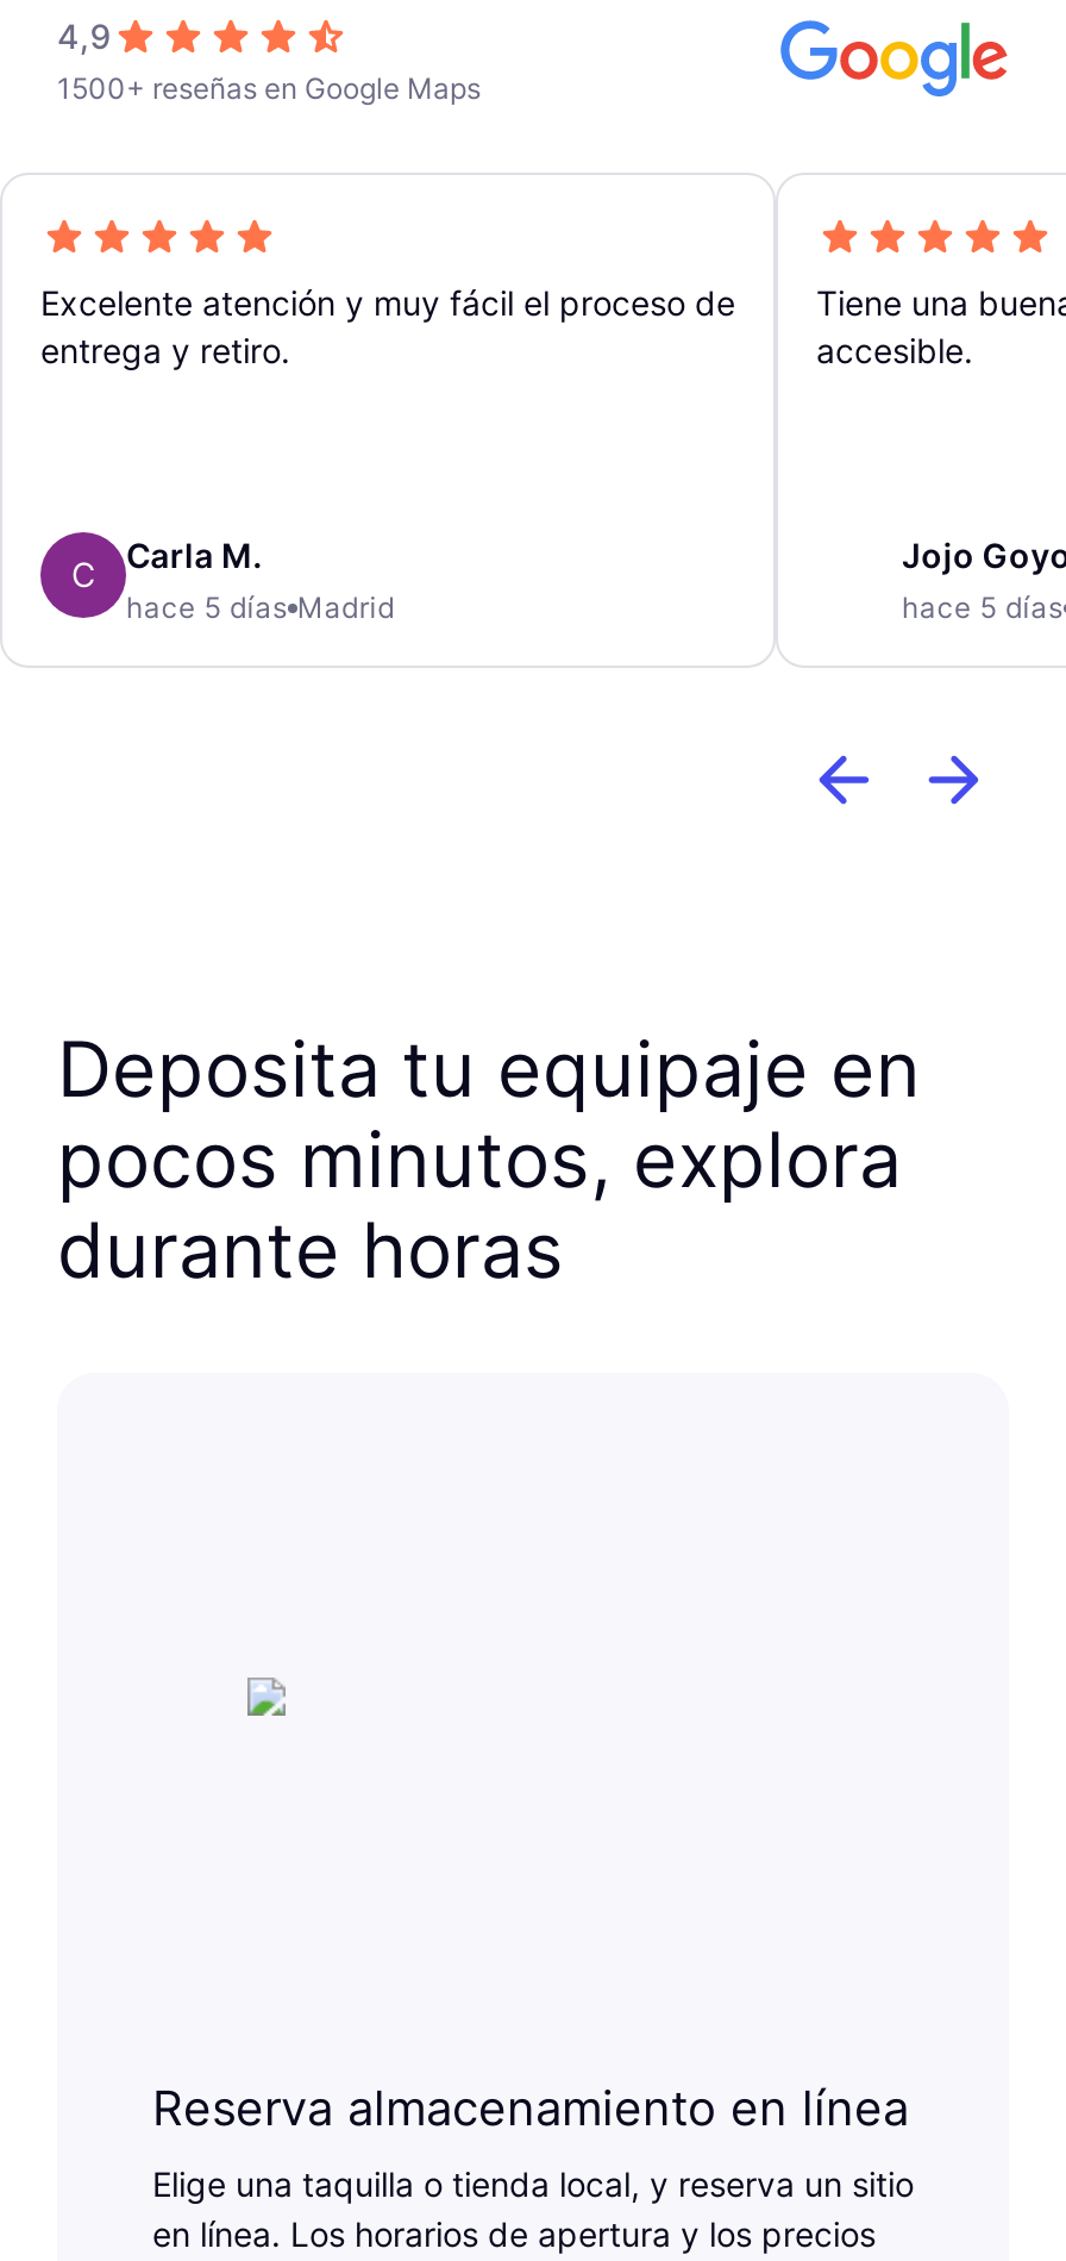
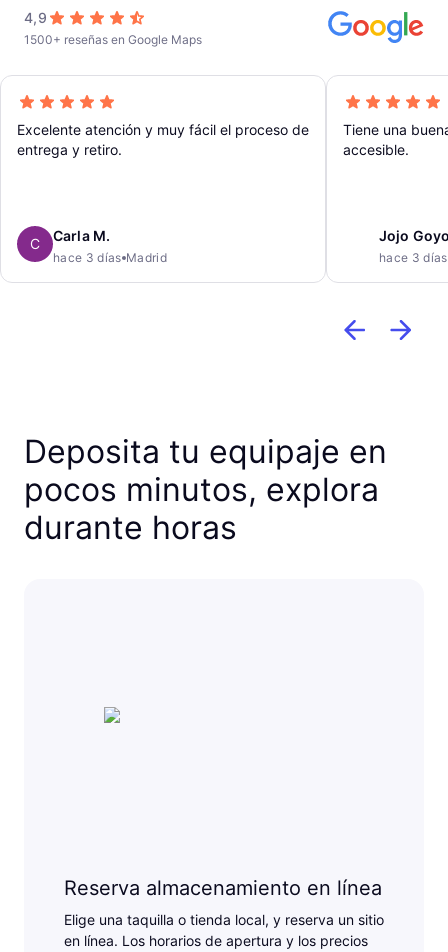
[126,589,395,625] hace 5 días Madrid -> [53,250,167,265] hace 3 días Madrid
[902,589,1063,625] hace 5 días -> [379,250,448,265] hace 3 días

